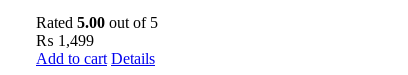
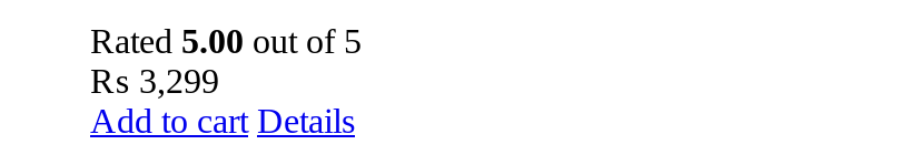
[36,32,94,49] ₨ 1,499 -> [90,61,219,99] ₨ 3,299

